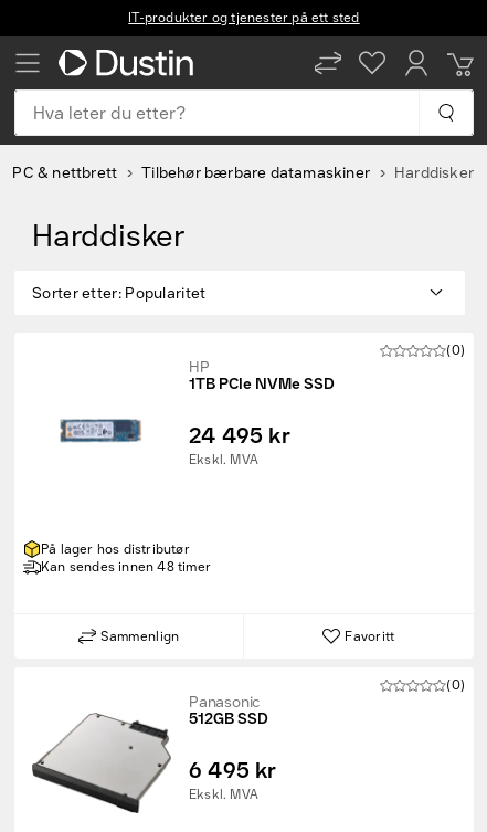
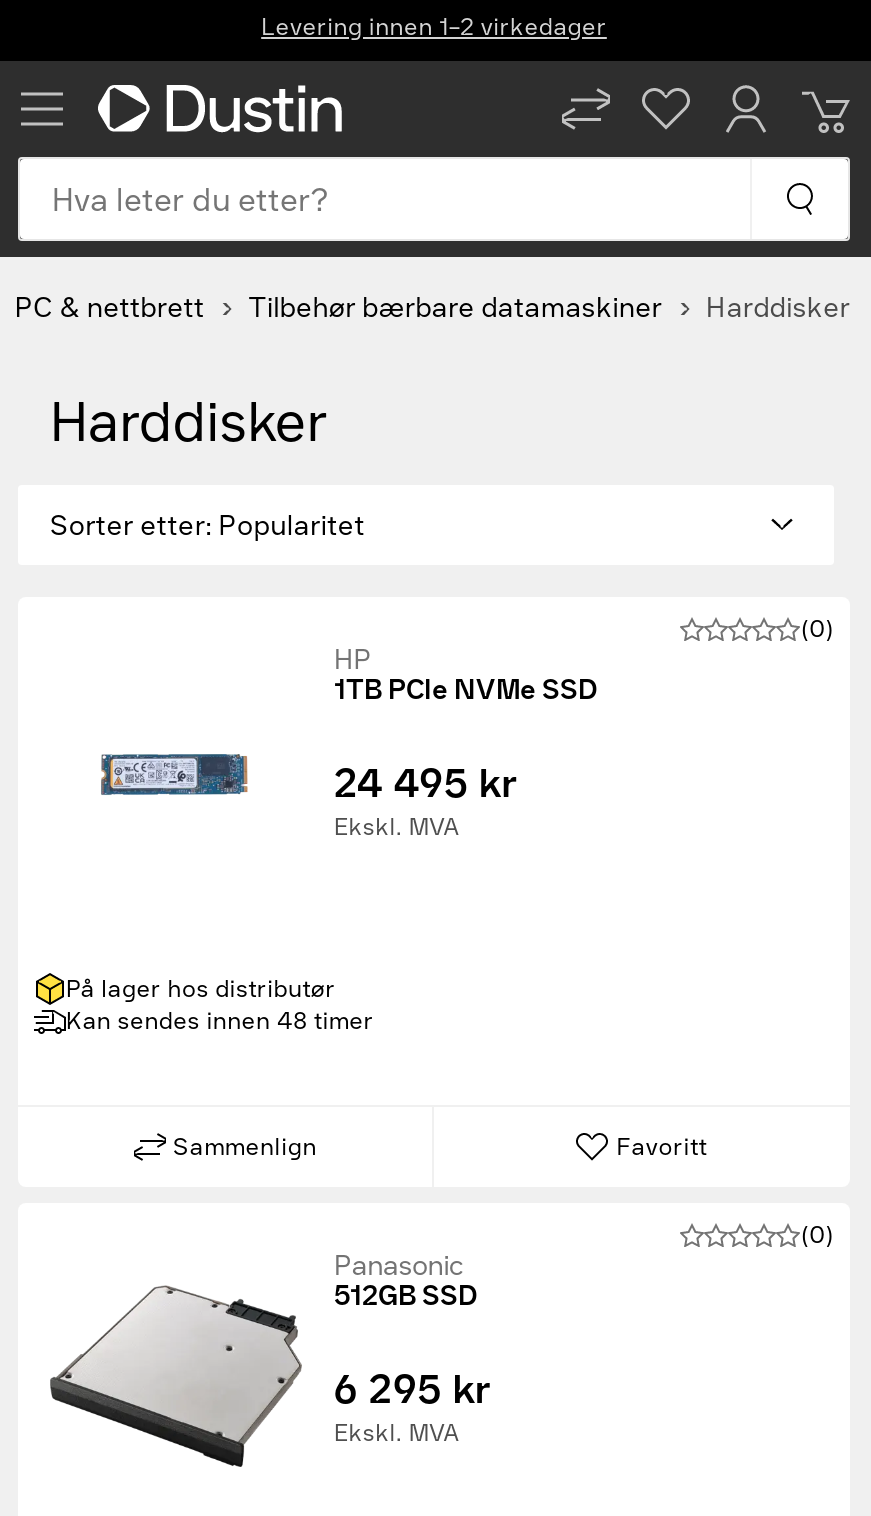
[128,10,360,25] IT-produkter og tjenester på ett sted -> [261,13,607,41] Levering innen 1–2 virkedager
[189,756,277,783] 6 495 kr -> [334,1364,491,1412] 6 295 kr

